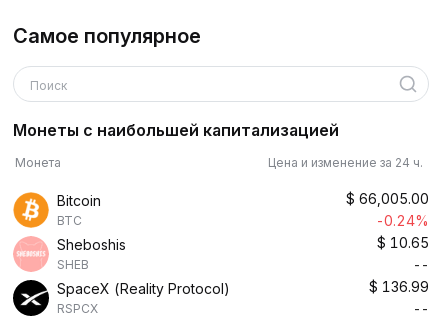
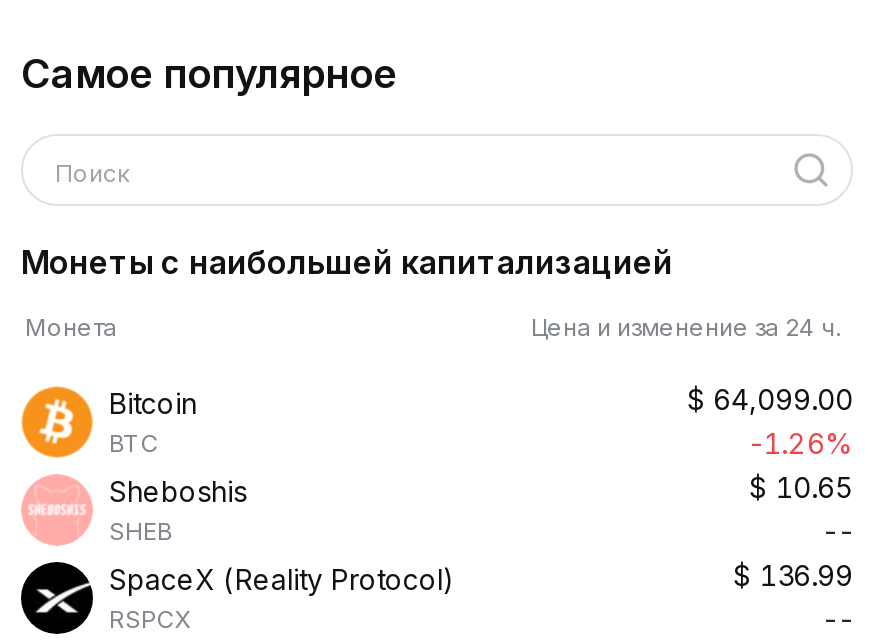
[346,190,429,207] $ 66,005.00 -> [687,382,853,416] $ 64,099.00
[376,212,429,229] -0.24% -> [747,426,853,460] -1.26%

